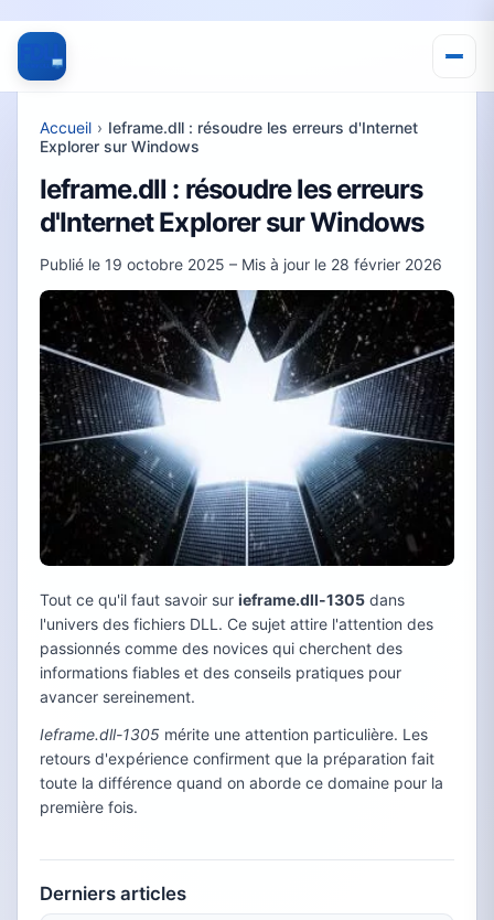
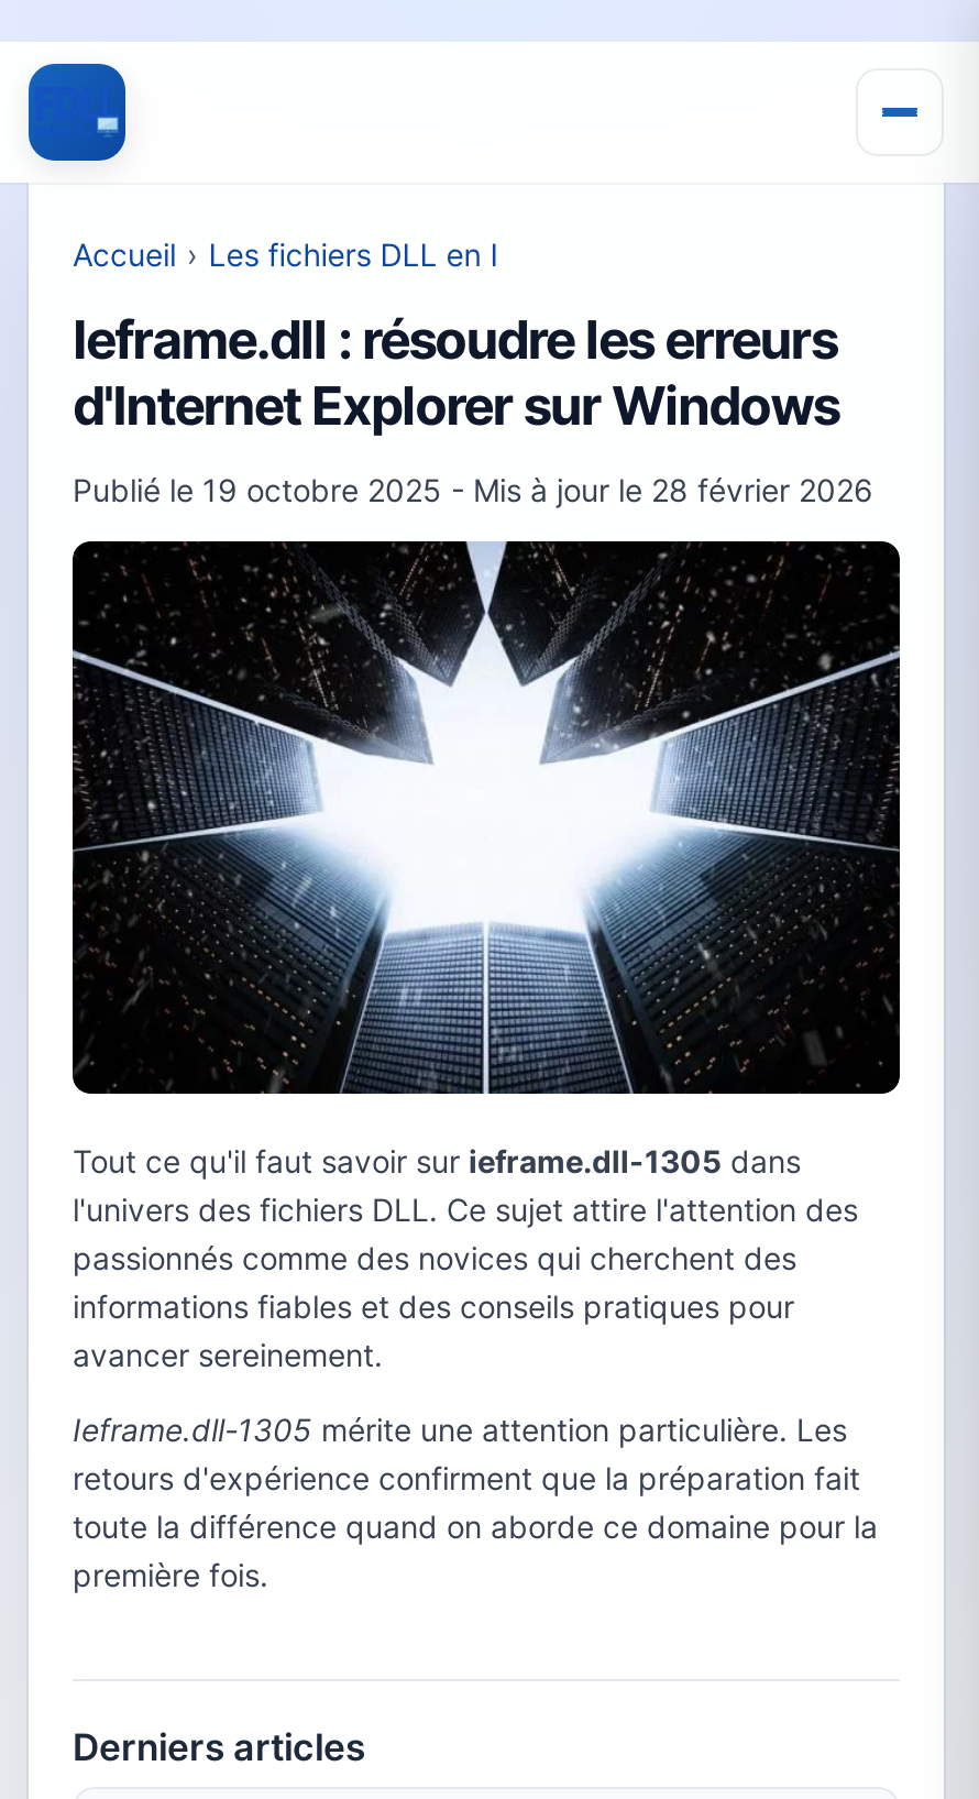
[40,118,418,156] Accueil › Ieframe.dll : résoudre les erreurs d'Internet | Explorer sur Windows -> [73,235,499,273] Accueil › Les fichiers DLL en I
[40,255,442,274] Publié le 19 octobre 2025 – Mis à jour le 28 février 2026 -> [73,471,873,508] Publié le 19 octobre 2025 - Mis à jour le 28 février 2026

